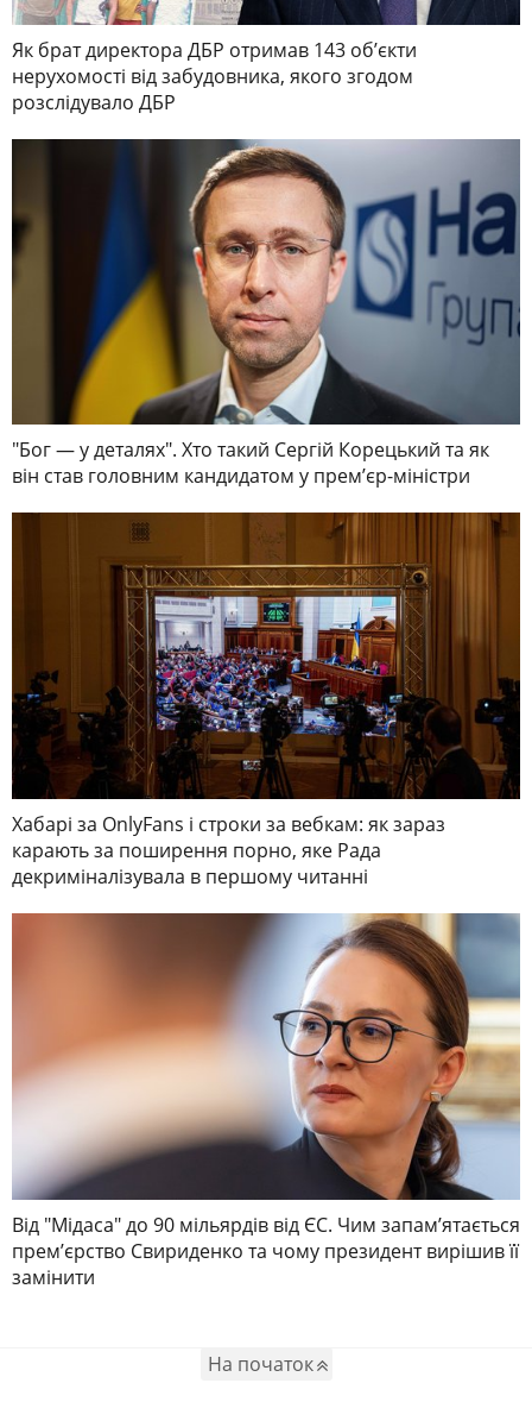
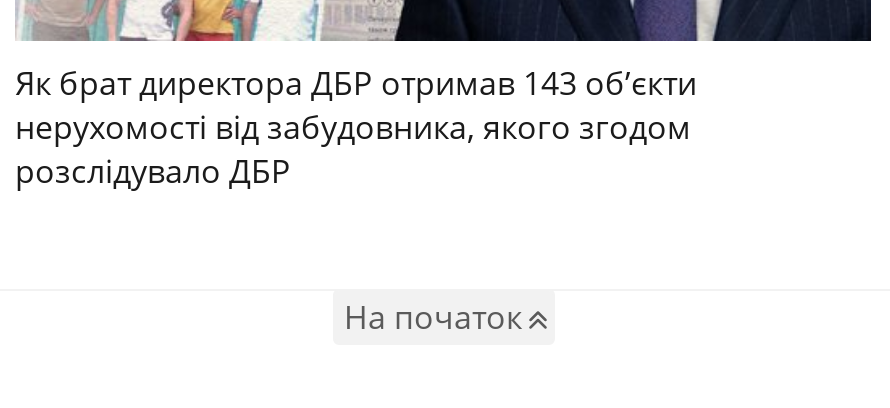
[11,138,520,489] [image] | "Бог — у деталях". Хто такий Сергій Корецький та як | він став головним кандидатом у премʼєр-міністри -> none
[11,511,521,889] [image] | Хабарі за OnlyFans і строки за вебкам: як зараз | карають за поширення порно, яке Рада | декриміналізувала в першому читанні -> none
[12,912,521,1290] [image] | Від "Мідаса" до 90 мільярдів від ЄС. Чим запамʼятається | премʼєрство Свириденко та чому президент вирішив її | замінити -> none

